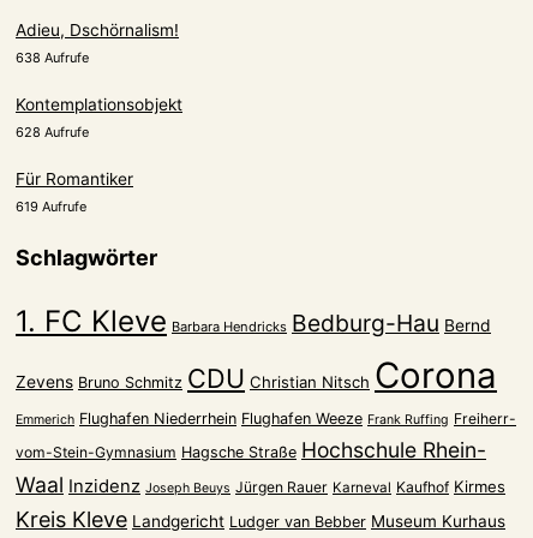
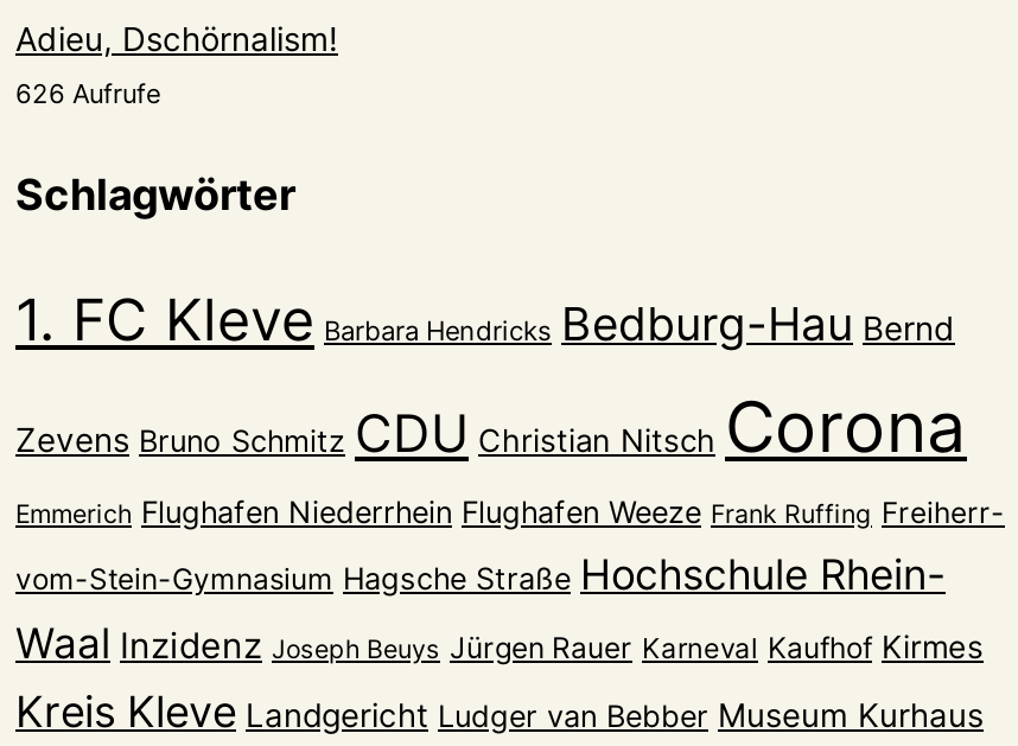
[16,49,182,215] 638 Aufrufe | Kontemplationsobjekt | 628 Aufrufe | Für Romantiker | 619 Aufrufe -> [15,76,160,110] 626 Aufrufe

